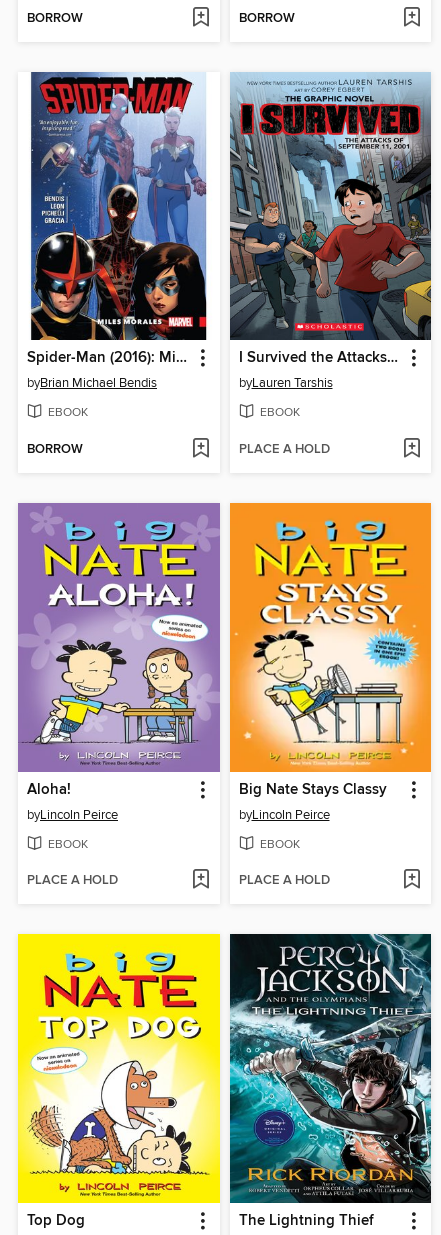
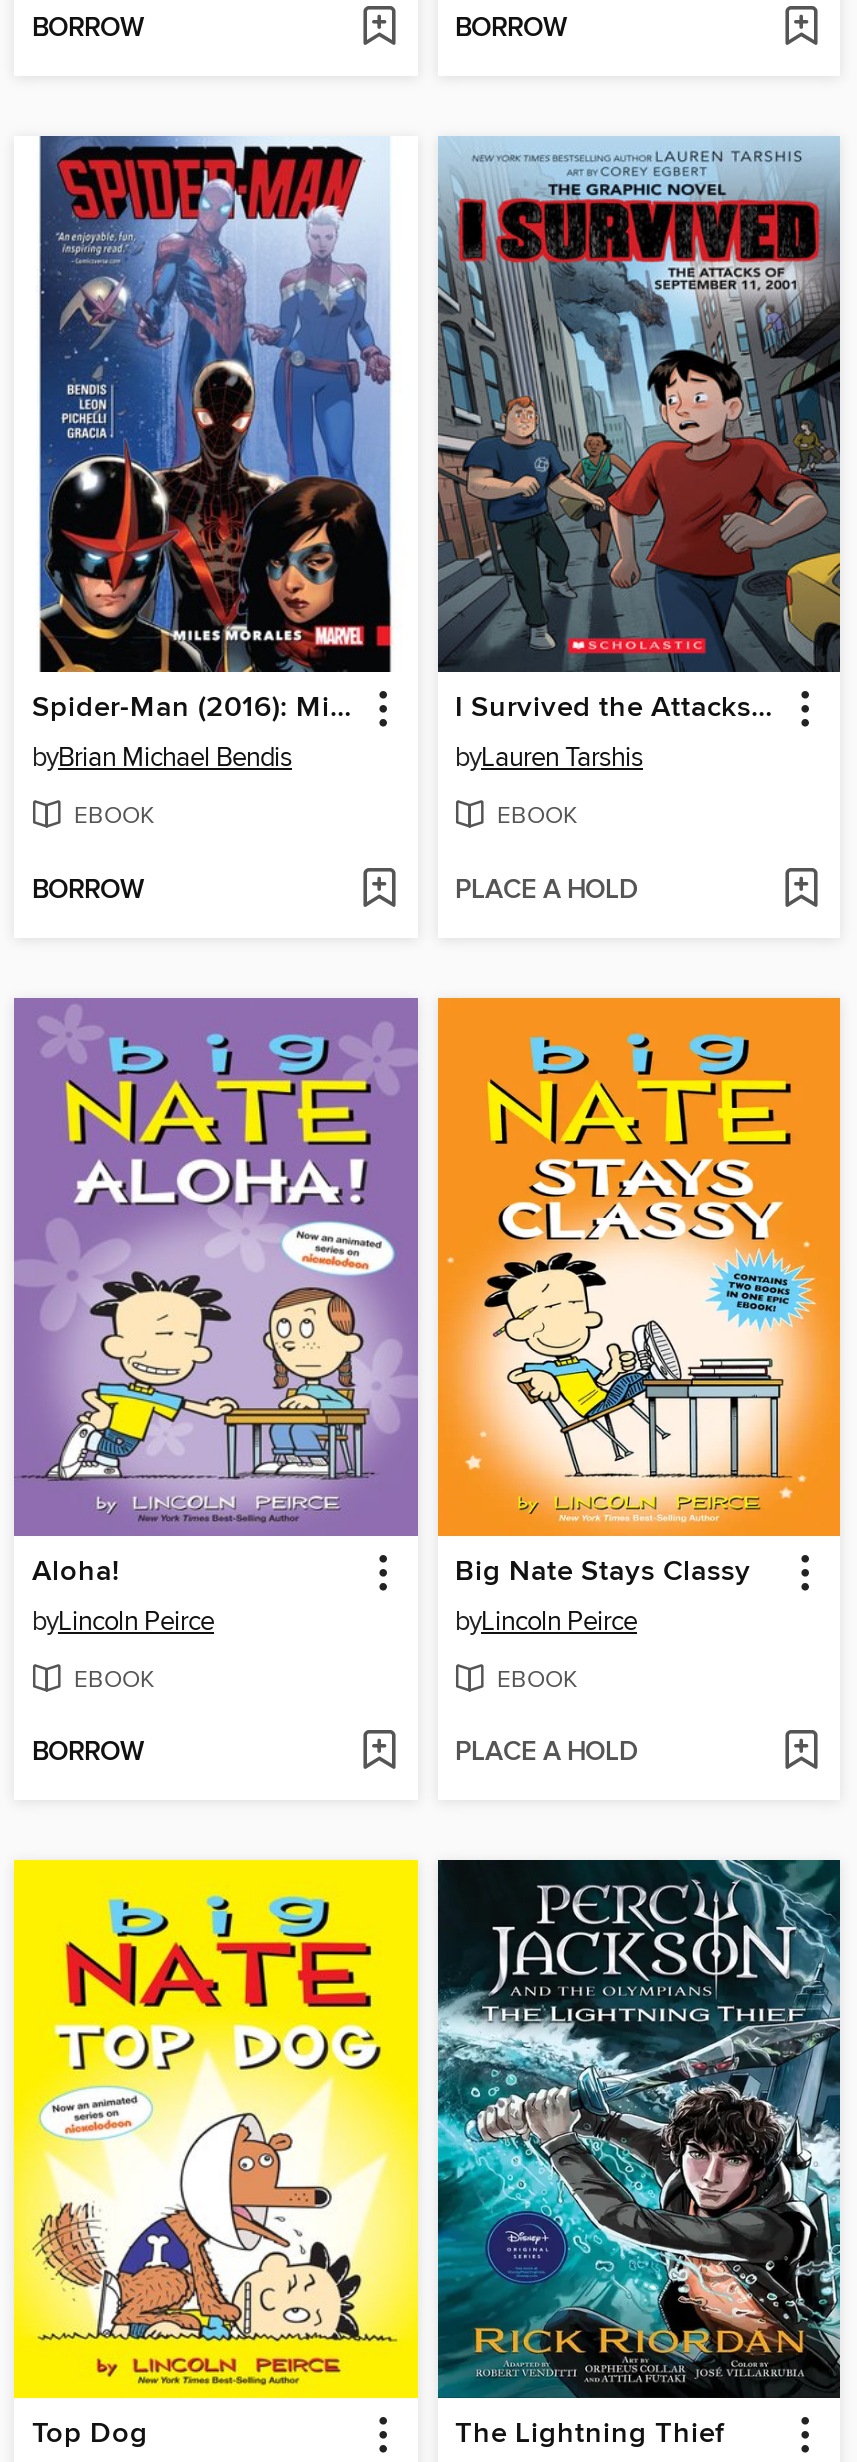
[27,872,118,889] PLACE A HOLD -> [32,1737,144,1771] BORROW

